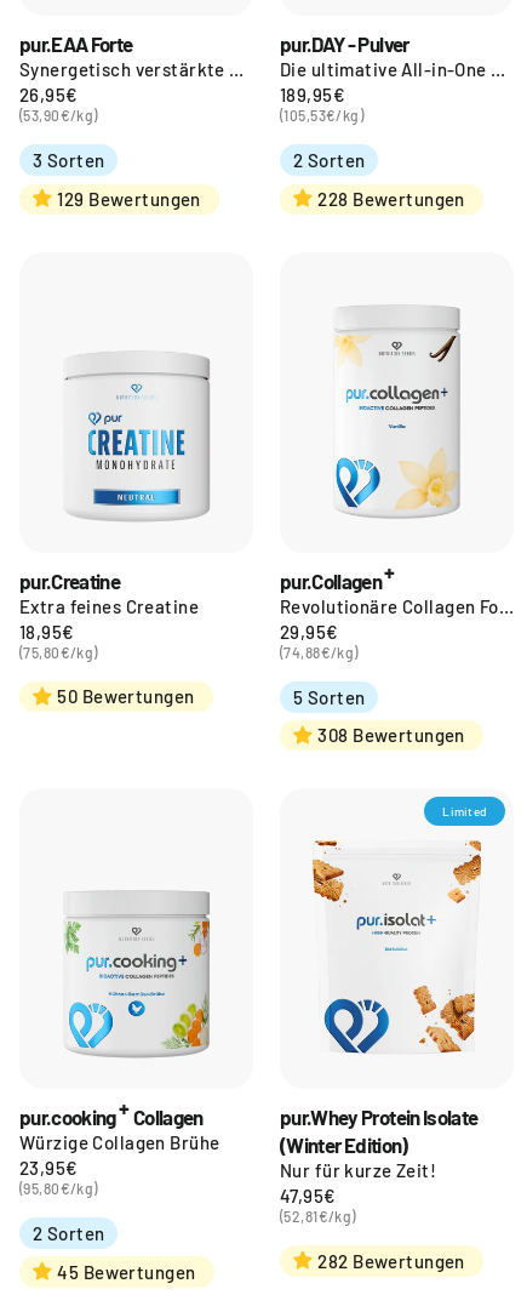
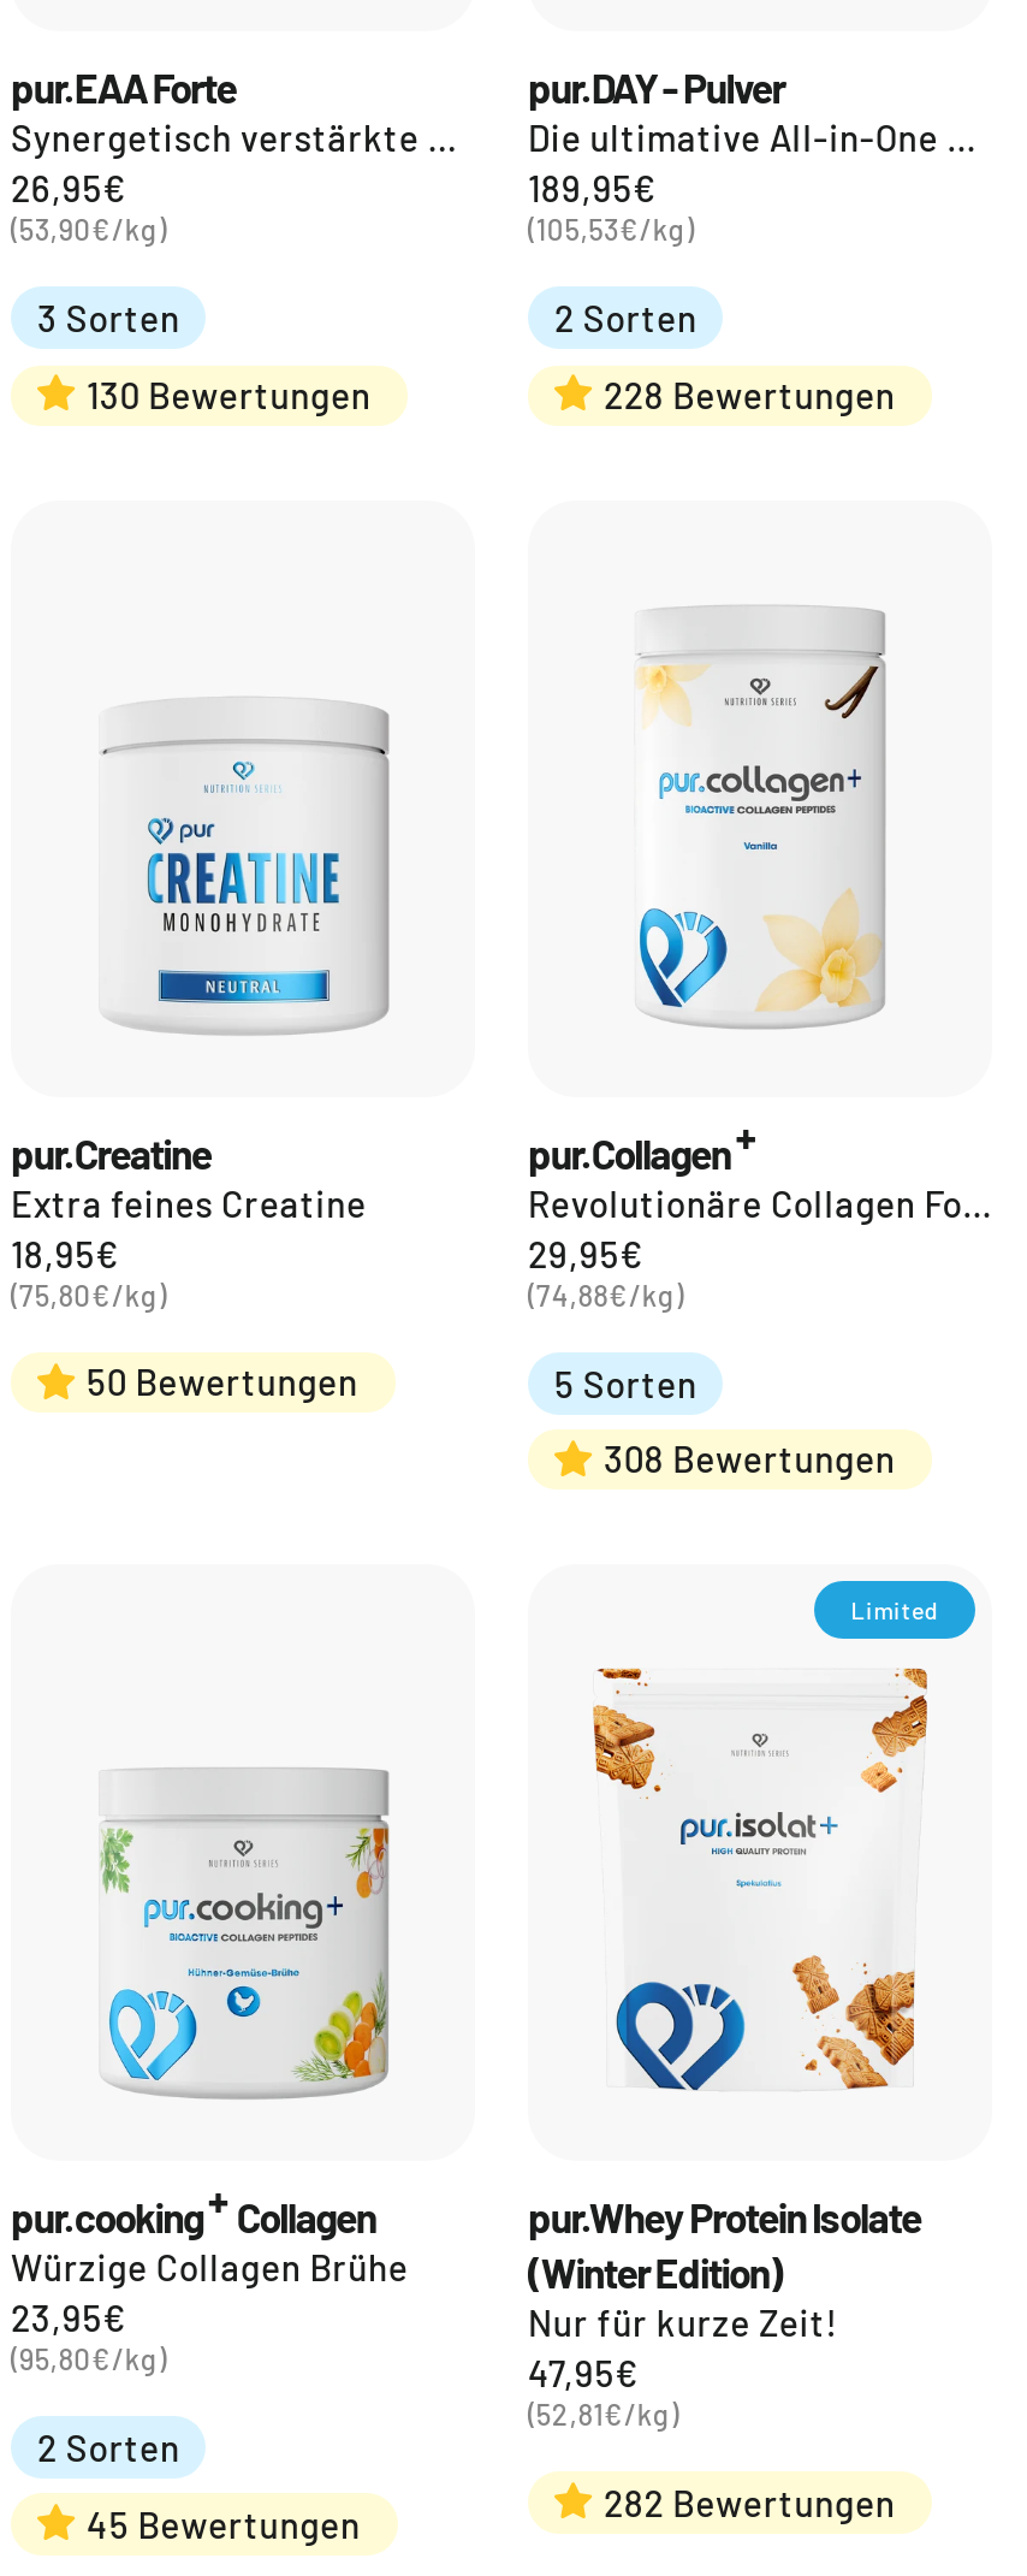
[57,188,201,210] 129 Bewertungen -> [86,373,371,416] 130 Bewertungen

